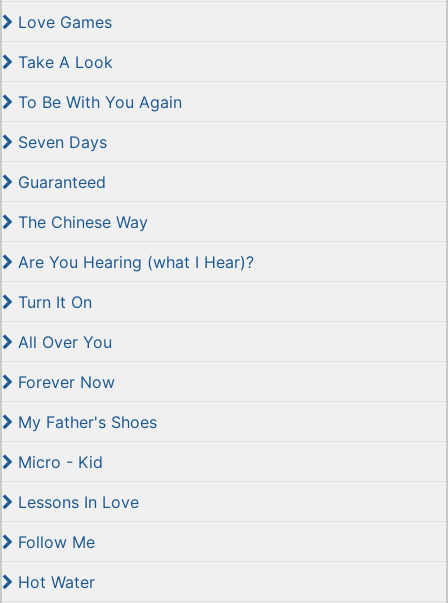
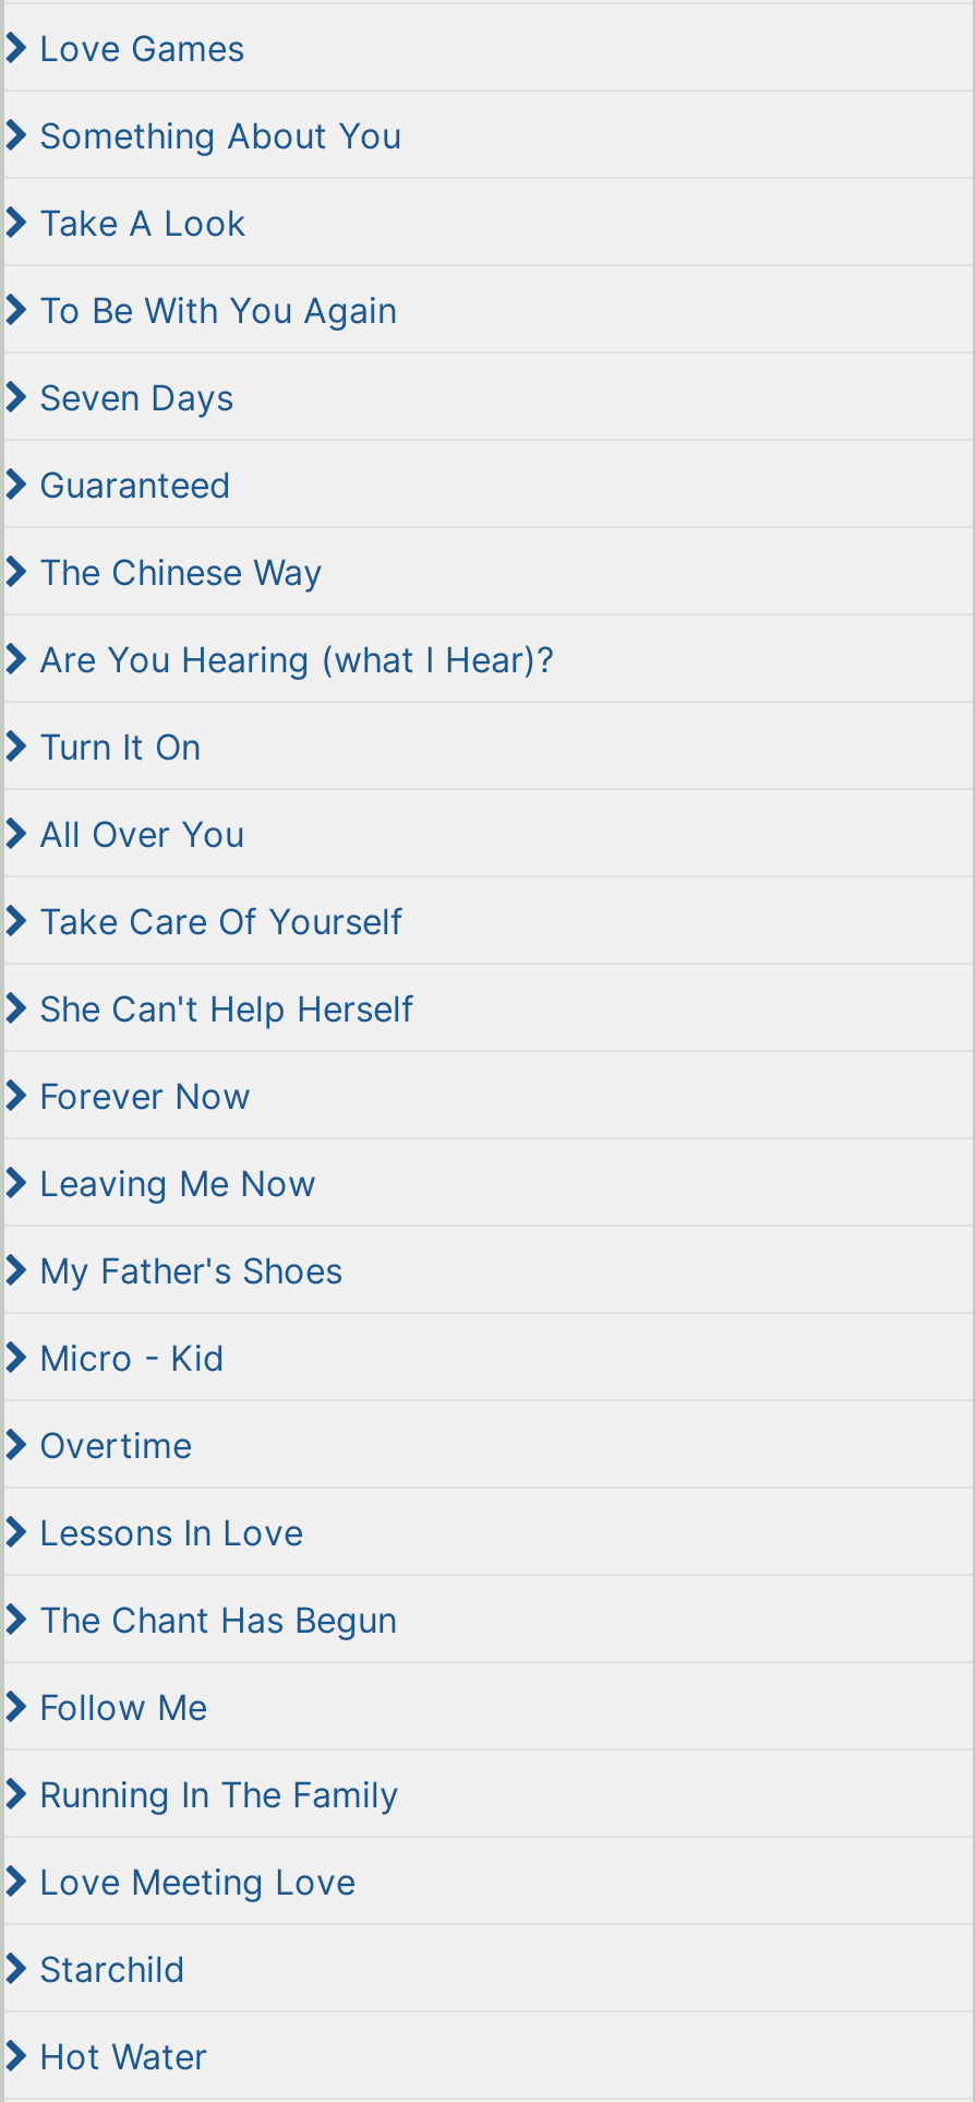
none -> [28,114,401,157] Something About You
none -> [28,899,414,1030] Take Care Of Yourself | She Can't Help Herself
none -> [28,1161,316,1205] Leaving Me Now
none -> [28,1423,192,1467] Overtime
none -> [28,1598,397,1641] The Chant Has Begun
none -> [28,1772,399,1991] Running In The Family | Love Meeting Love | Starchild

